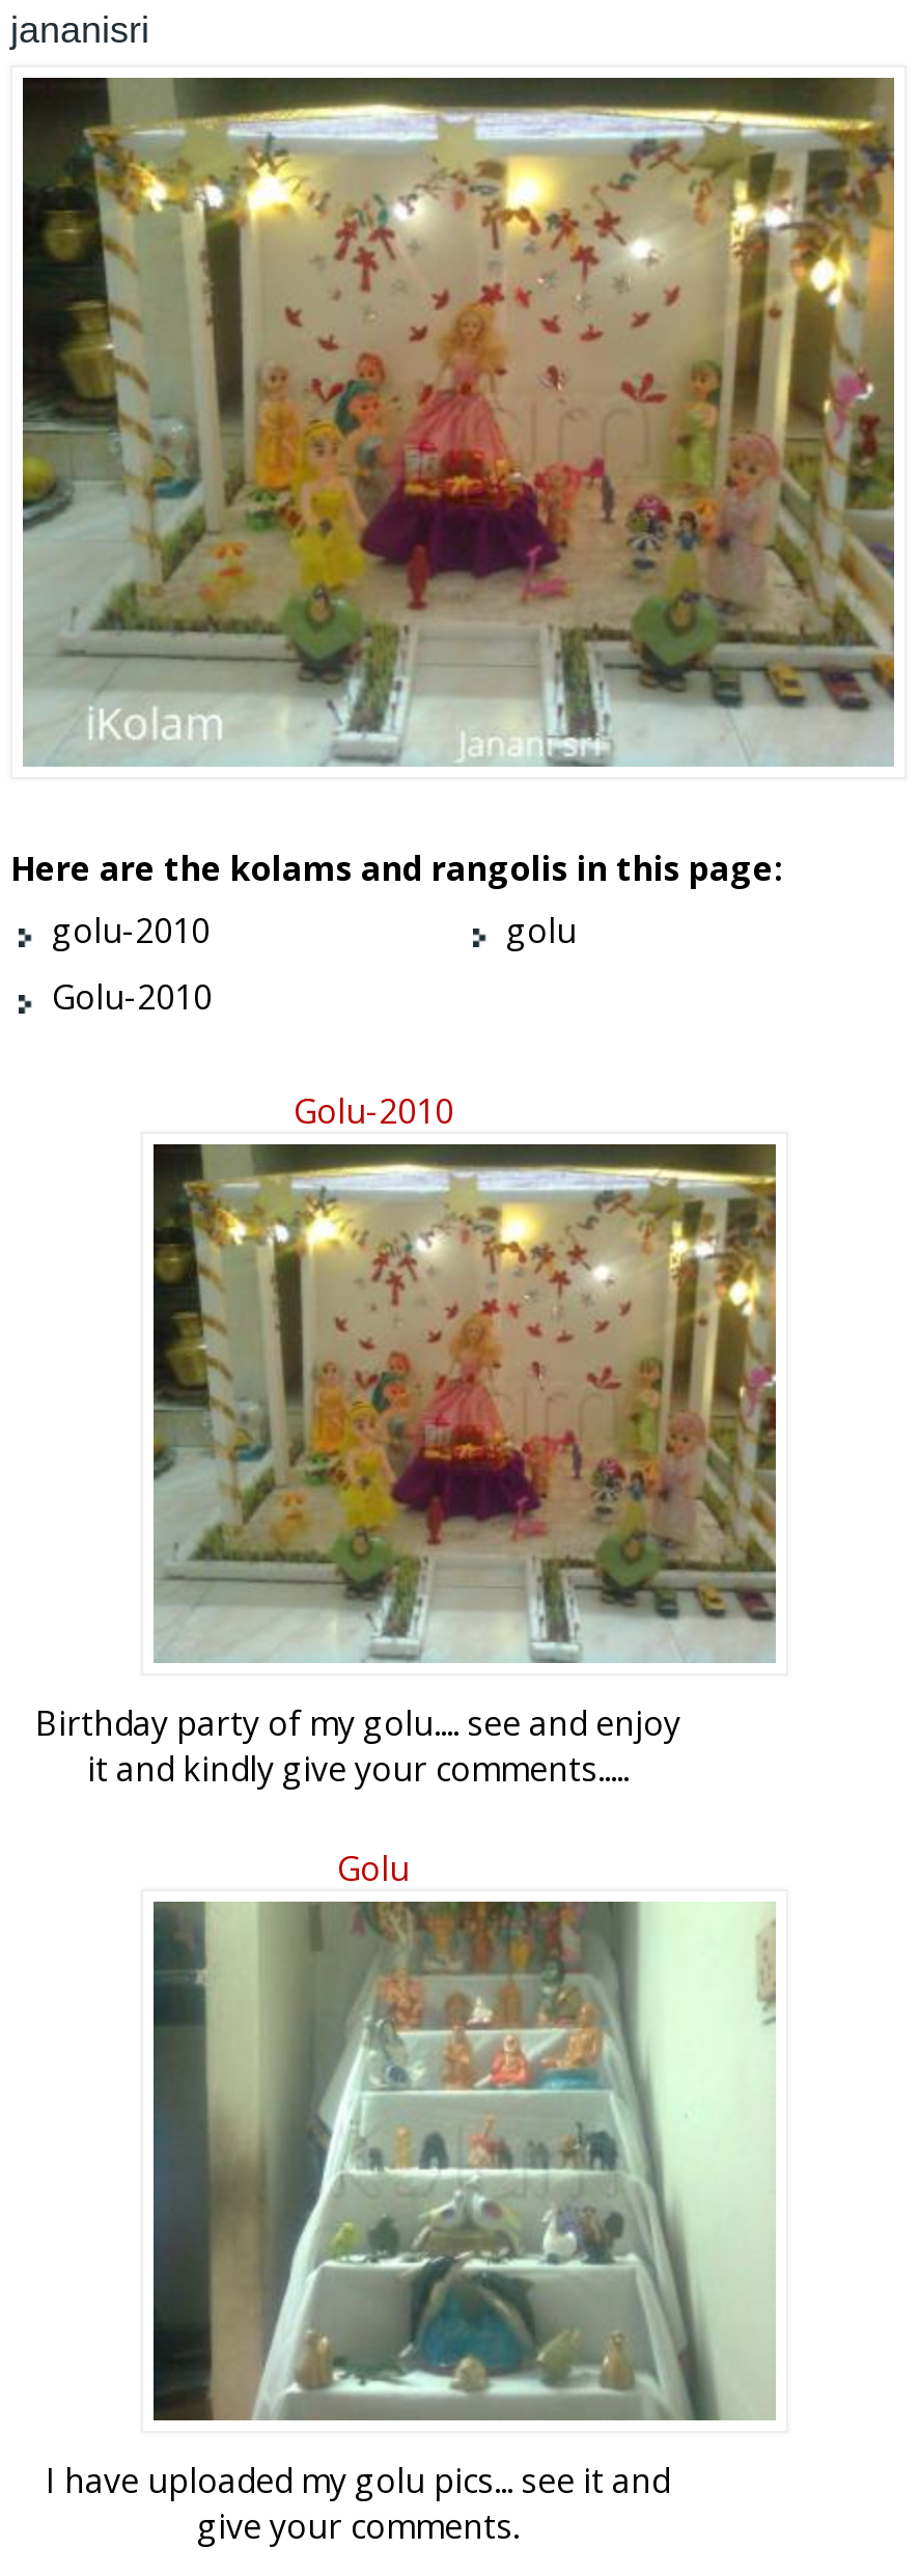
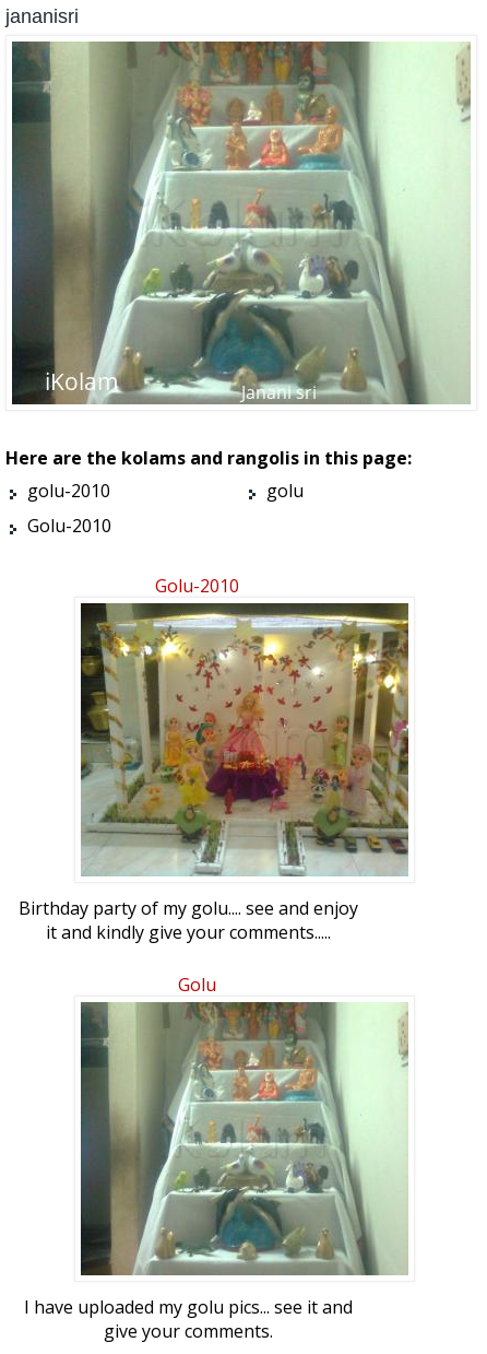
[23,76,896,767] [image] -> [11,40,471,405] [image]

